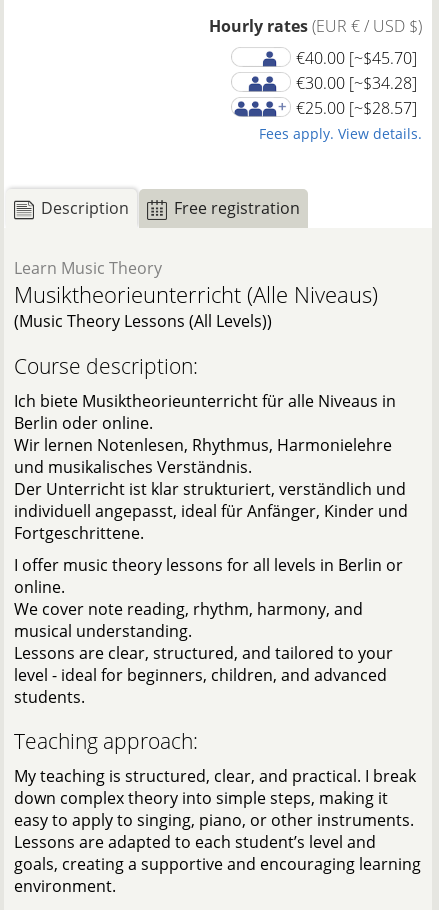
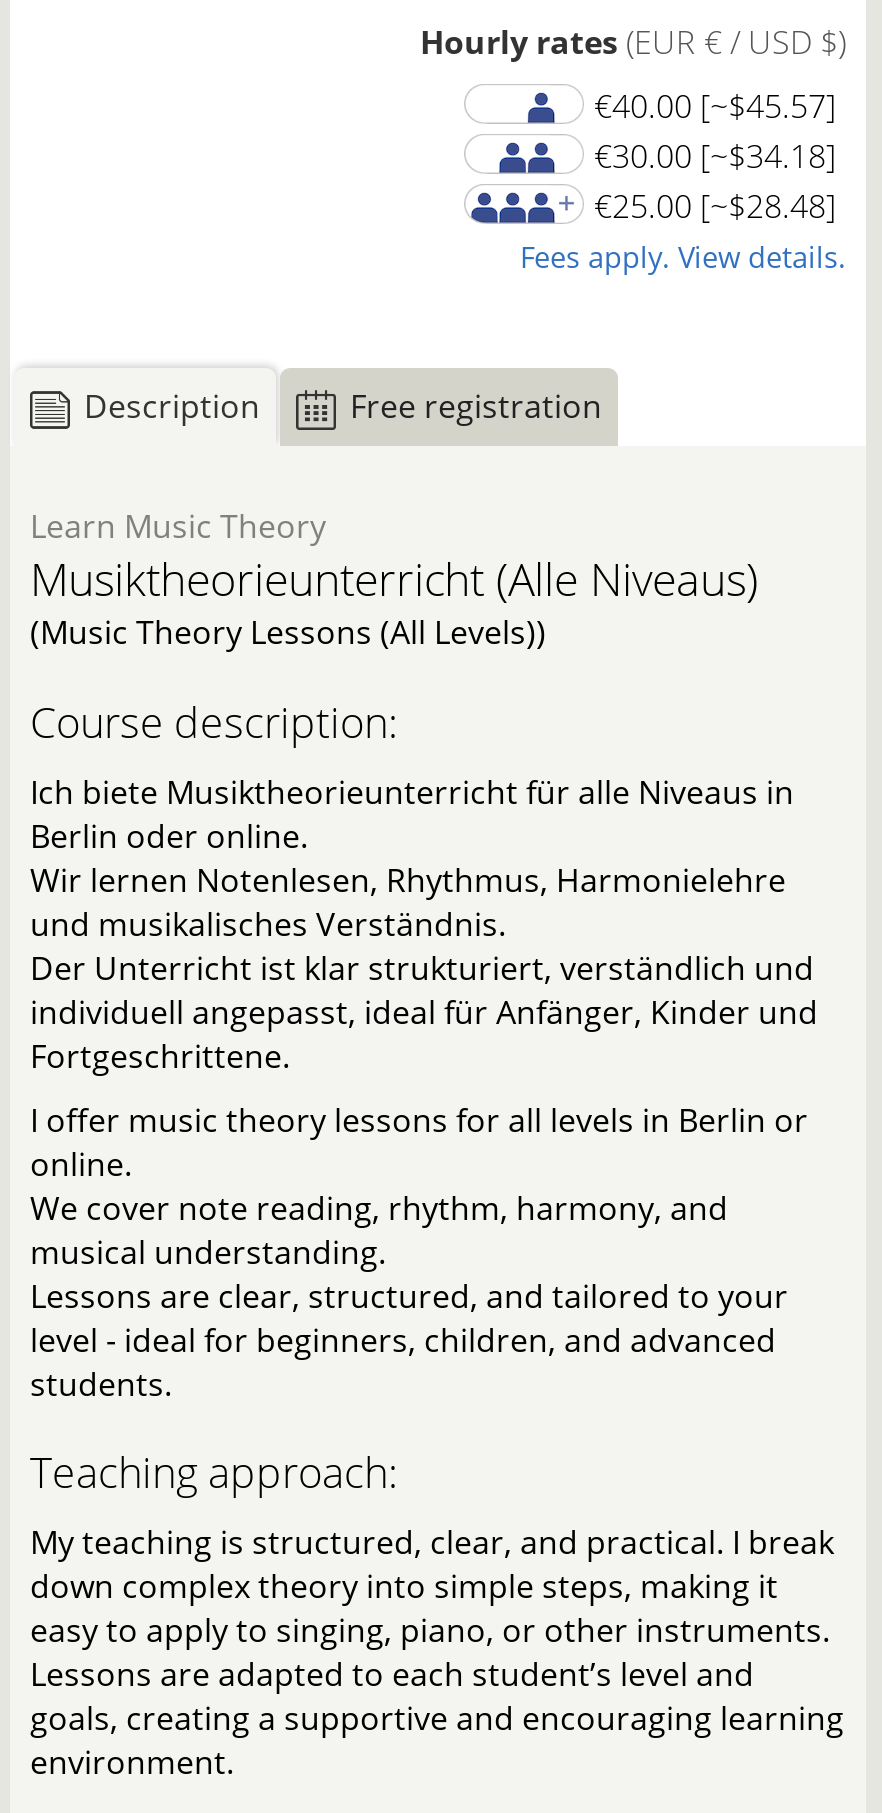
[296,47,417,69] €40.00 [~$45.70] -> [594,84,836,128] €40.00 [~$45.57]
[296,72,417,94] €30.00 [~$34.28] -> [594,134,836,178] €30.00 [~$34.18]
[296,97,417,119] €25.00 [~$28.57] -> [594,184,836,228] €25.00 [~$28.48]

